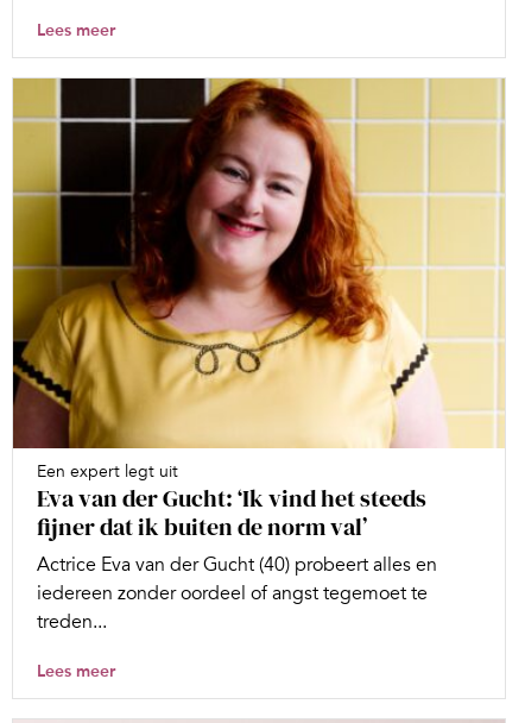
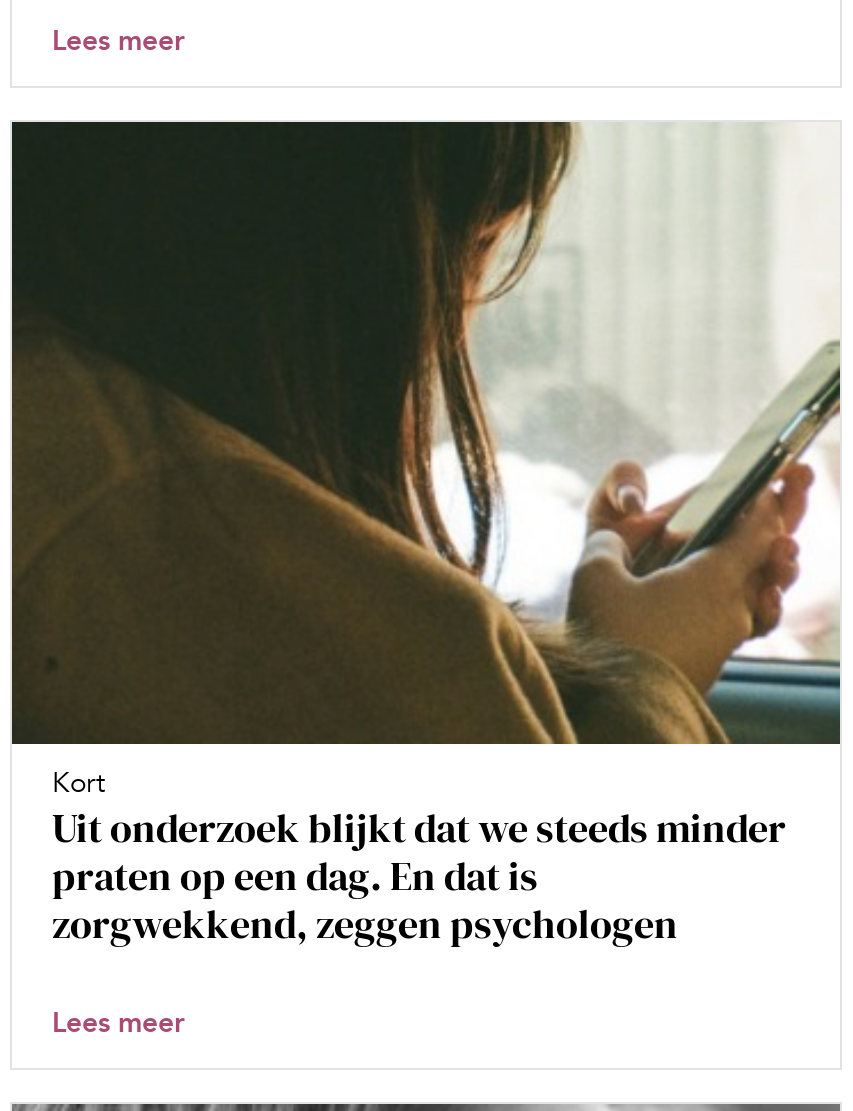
[12,77,505,634] [image] | Een expert legt uit | Eva van der Gucht: ‘Ik vind het steeds | fijner dat ik buiten de norm val’ | Actrice Eva van der Gucht (40) probeert alles en | iedereen zonder oordeel of angst tegemoet te | treden... -> [10,119,842,953] [image] | Kort | Uit onderzoek blijkt dat we steeds minder | praten op een dag. En dat is | zorgwekkend, zeggen psychologen

